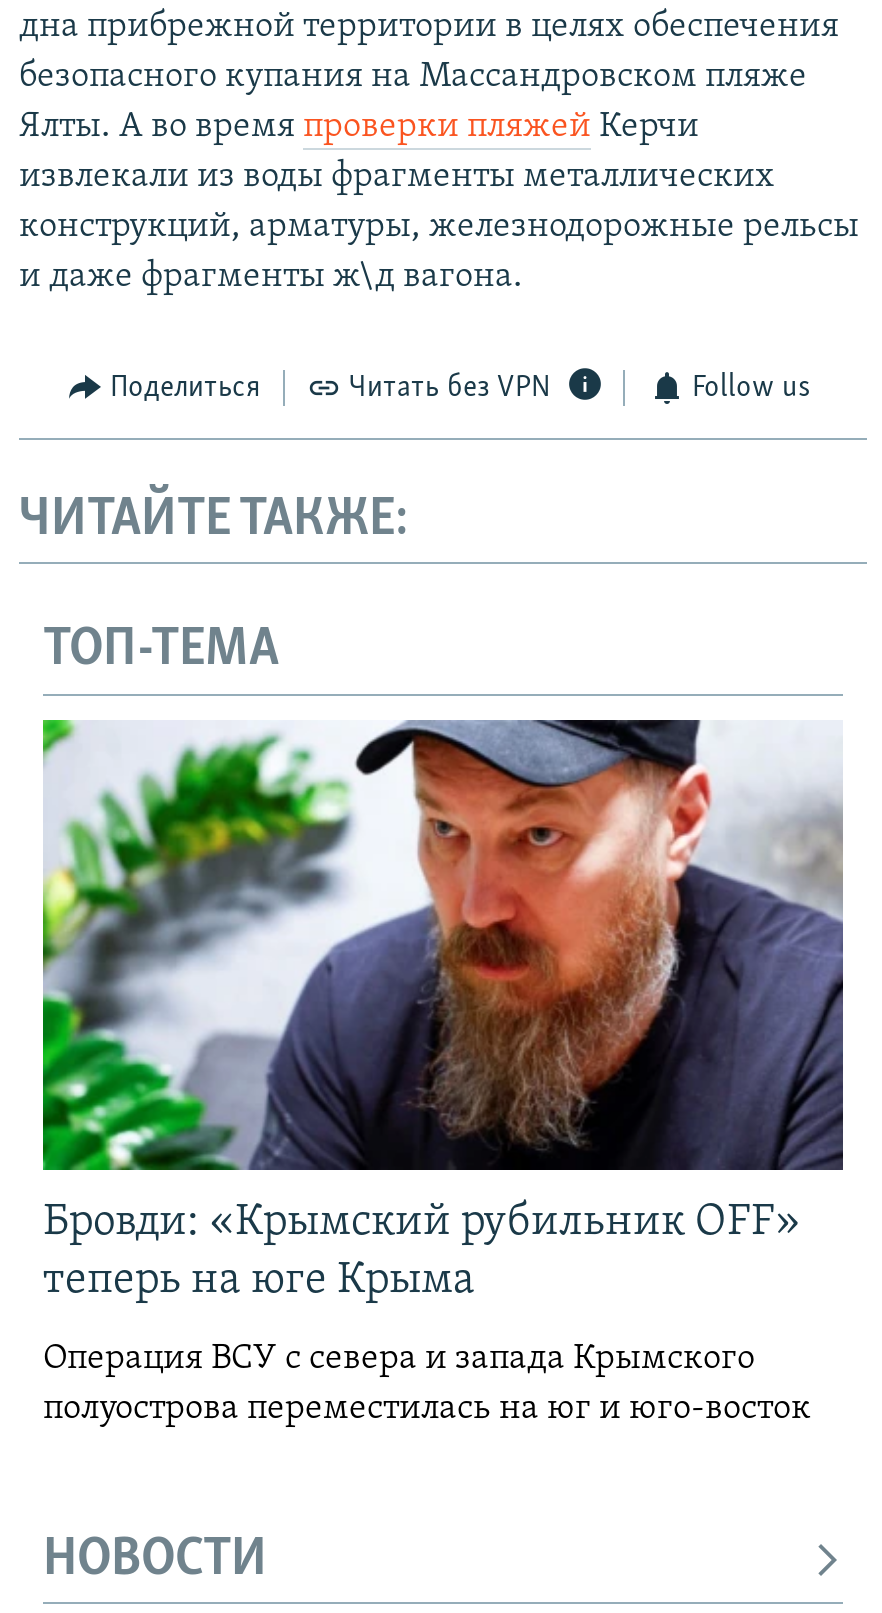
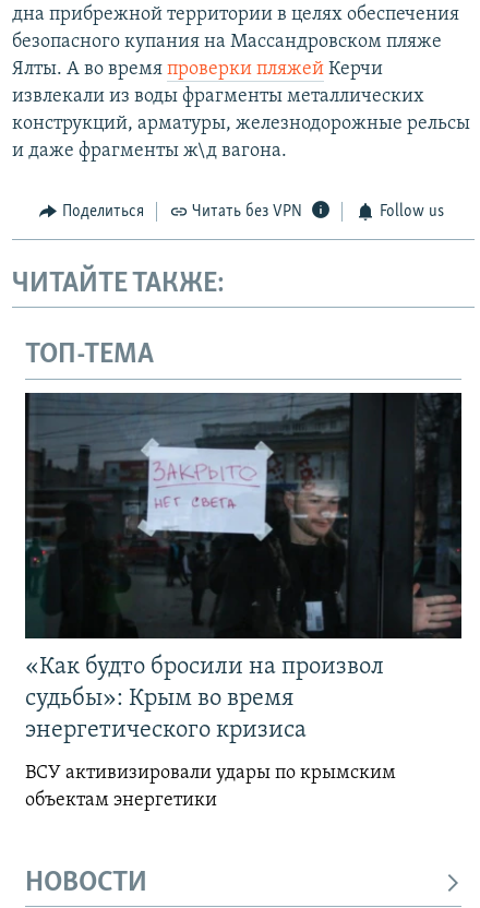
[41,718,845,1304] [image] | Бровди: «Крымский рубильник OFF» | теперь на юге Крыма -> [24,392,463,743] [image] | «Как будто бросили на произвол | судьбы»: Крым во время | энергетического кризиса
[43,1340,811,1428] Операция ВСУ с севера и запада Крымского | полуострова переместилась на юг и юго-восток -> [25,763,396,811] ВСУ активизировали удары по крымским | объектам энергетики

